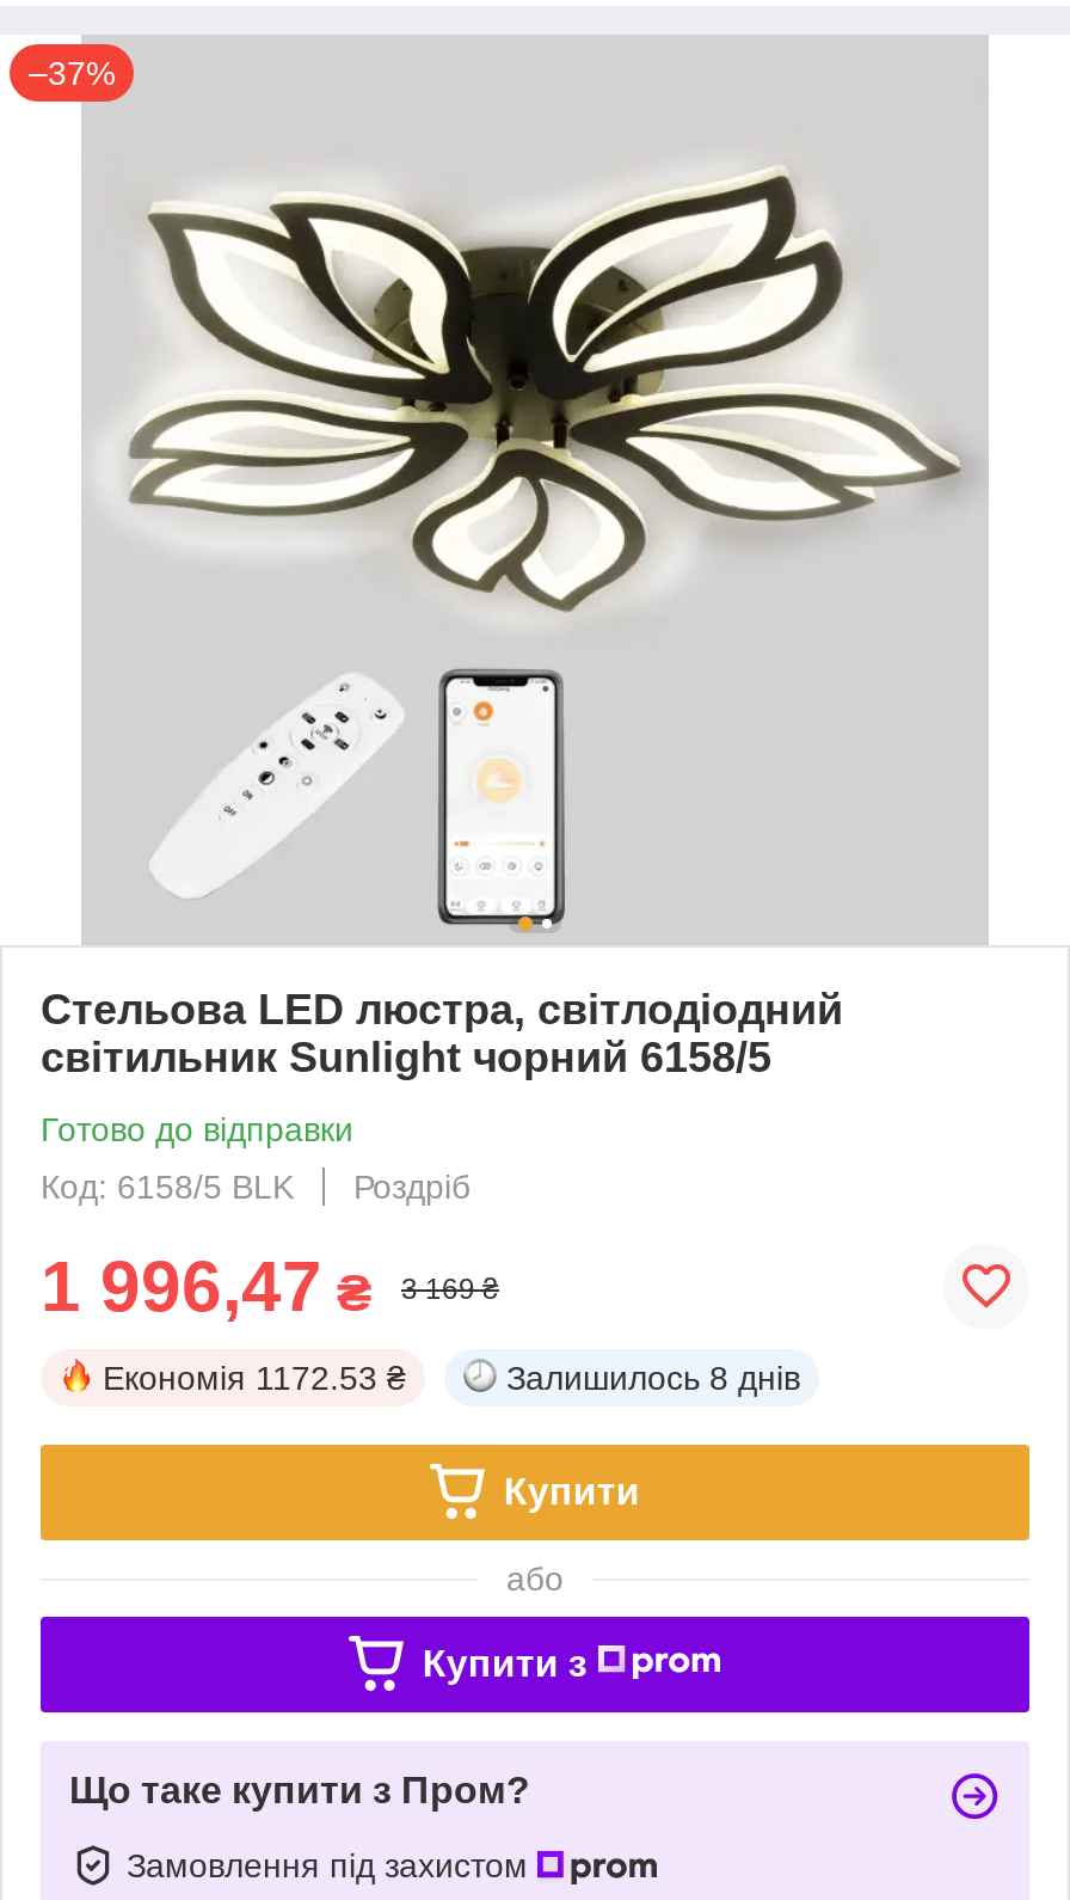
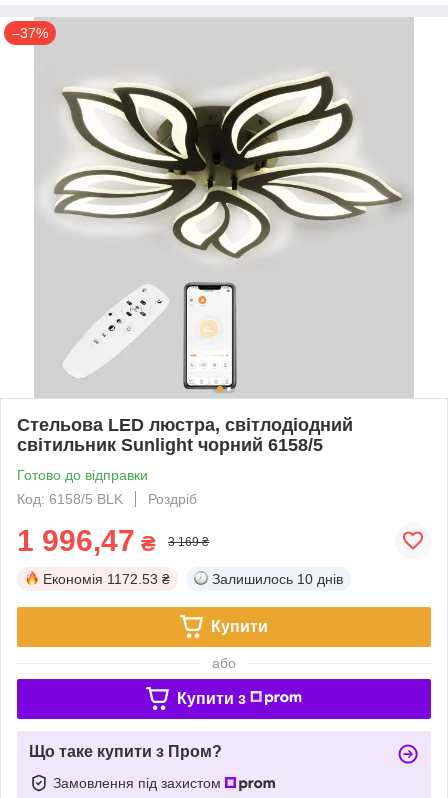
[506,1358,800,1396] Залишилось 8 днів -> [212,571,343,587] Залишилось 10 днів

